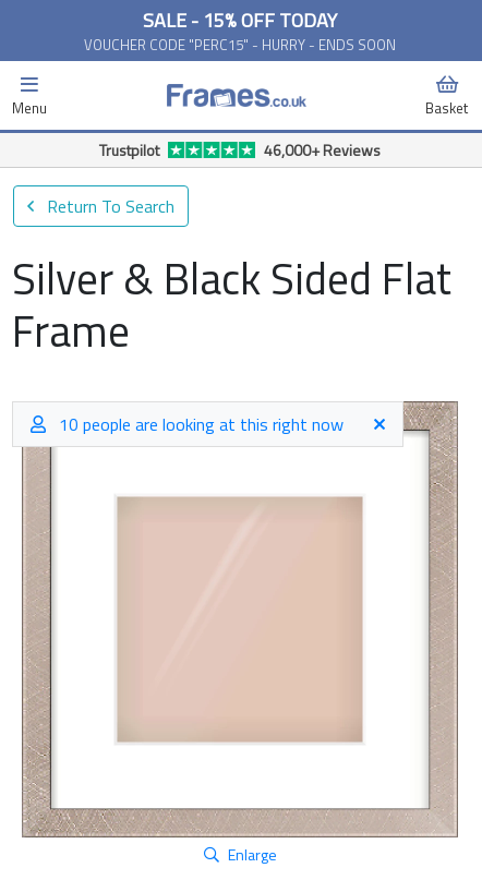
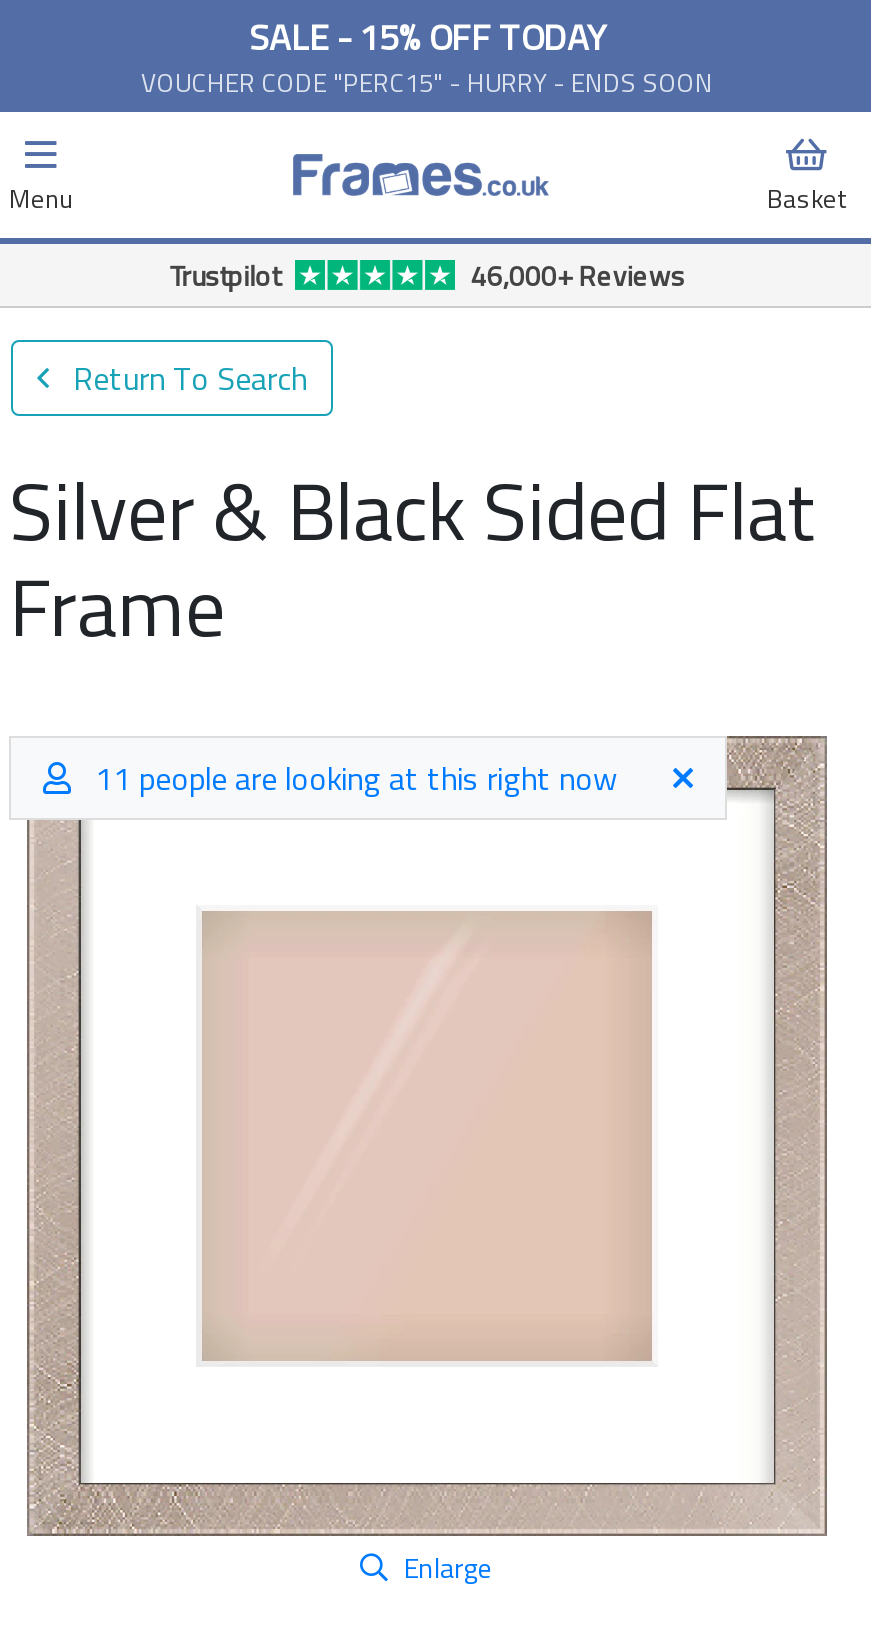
[59,411,344,437] 10 people are looking at this right now -> [95,754,617,802] 11 people are looking at this right now

